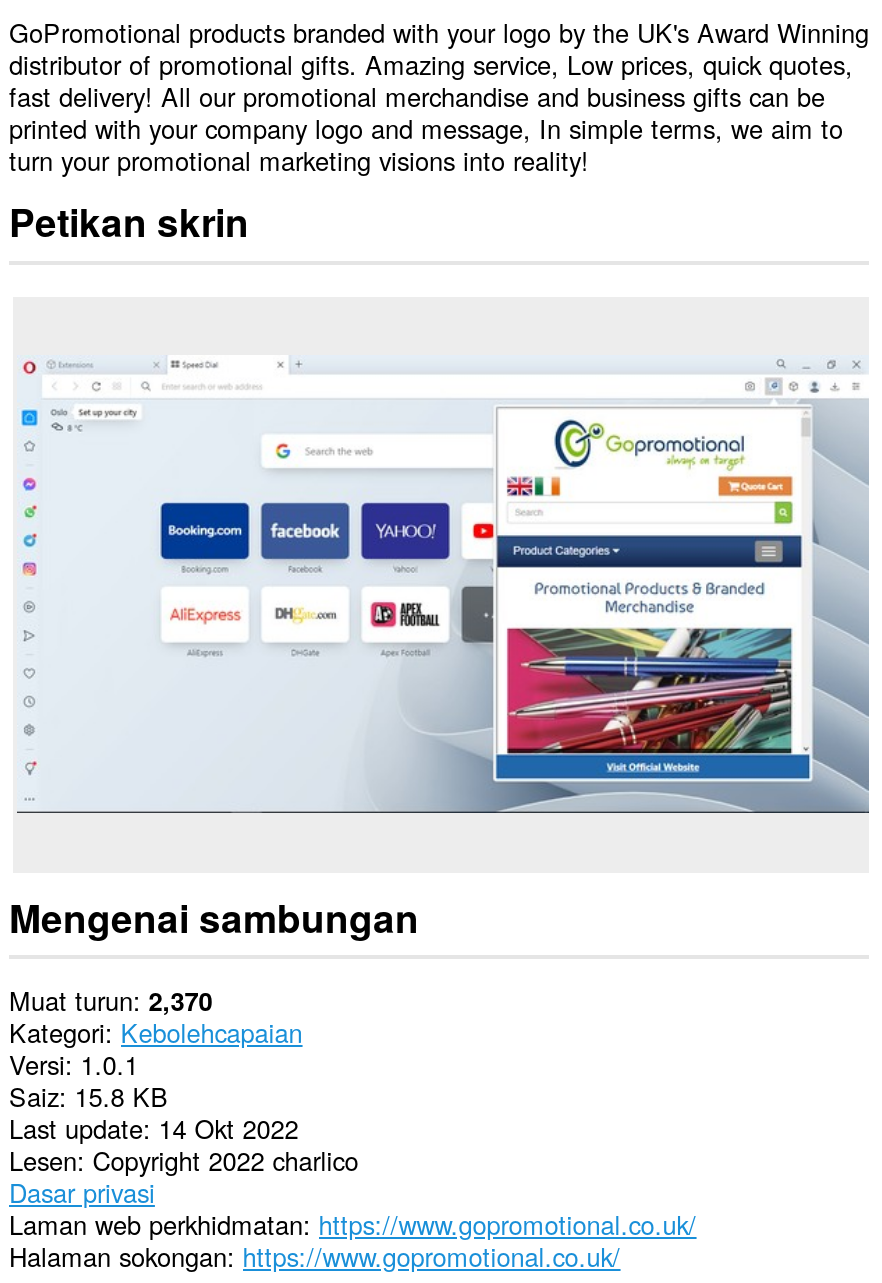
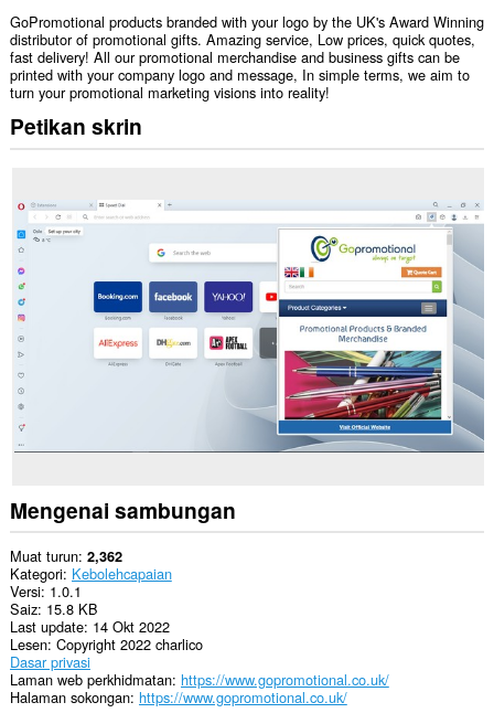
[9,981,213,1019] Muat turun 2,370 -> [10,545,122,566] Muat turun 2,362

